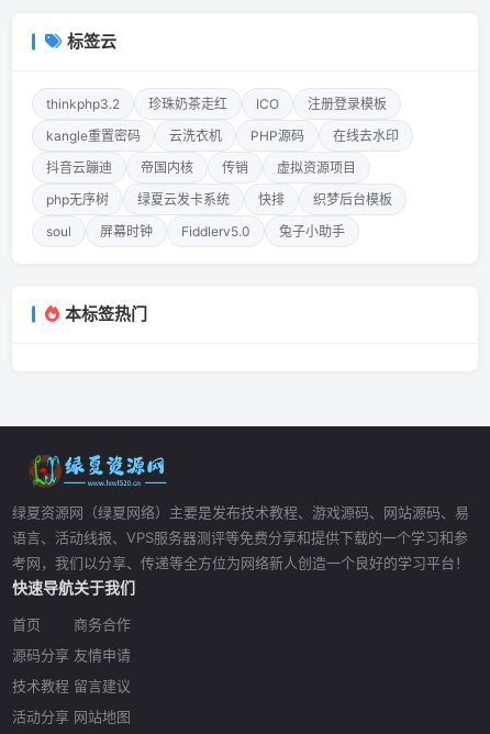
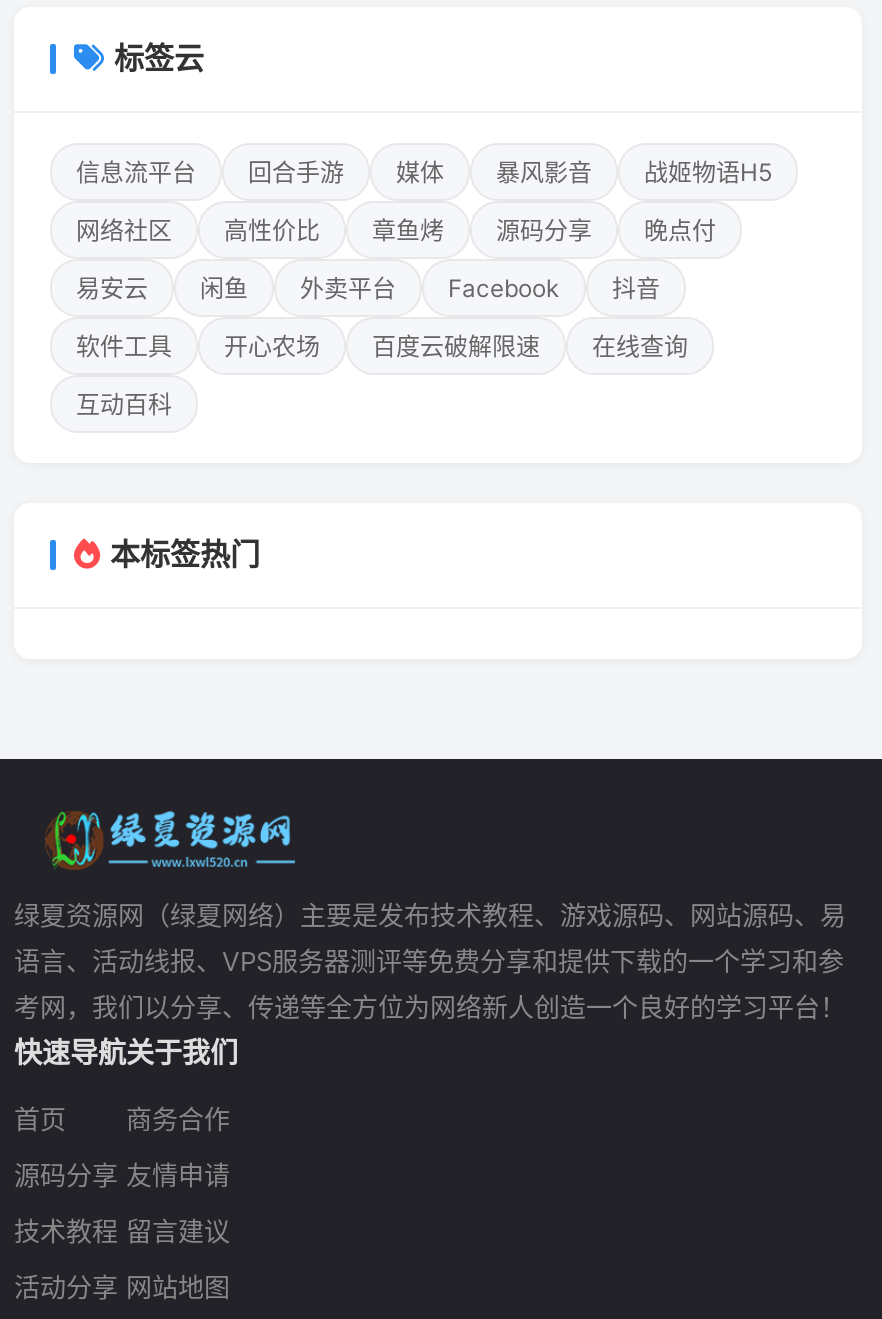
[46,96,387,112] thinkphp3.2 | 珍珠奶茶走红 | ICO | 注册登录模板 -> [76,157,772,187] 信息流平台 | 回合手游 | 媒体 | 暴风影音 | 战姬物语H5
[46,127,399,144] kangle重置密码 | 云洗衣机 | PHP源码 | 在线去水印 -> [76,215,716,245] 网络社区 | 高性价比 | 章鱼烤 | 源码分享 | 晚点付
[46,159,356,176] 抖音云蹦迪 | 帝国内核 | 传销 | 虚拟资源项目 -> [76,273,660,303] 易安云 | 闲鱼 | 外卖平台 | Facebook | 抖音
[46,191,392,208] php无序树 | 绿夏云发卡系统 | 快排 | 织梦后台模板 -> [76,331,688,361] 软件工具 | 开心农场 | 百度云破解限速 | 在线查询
[46,223,345,240] soul | 屏幕时钟 | Fiddlerv5.0 | 兔子小助手 -> [76,389,172,419] 互动百科

